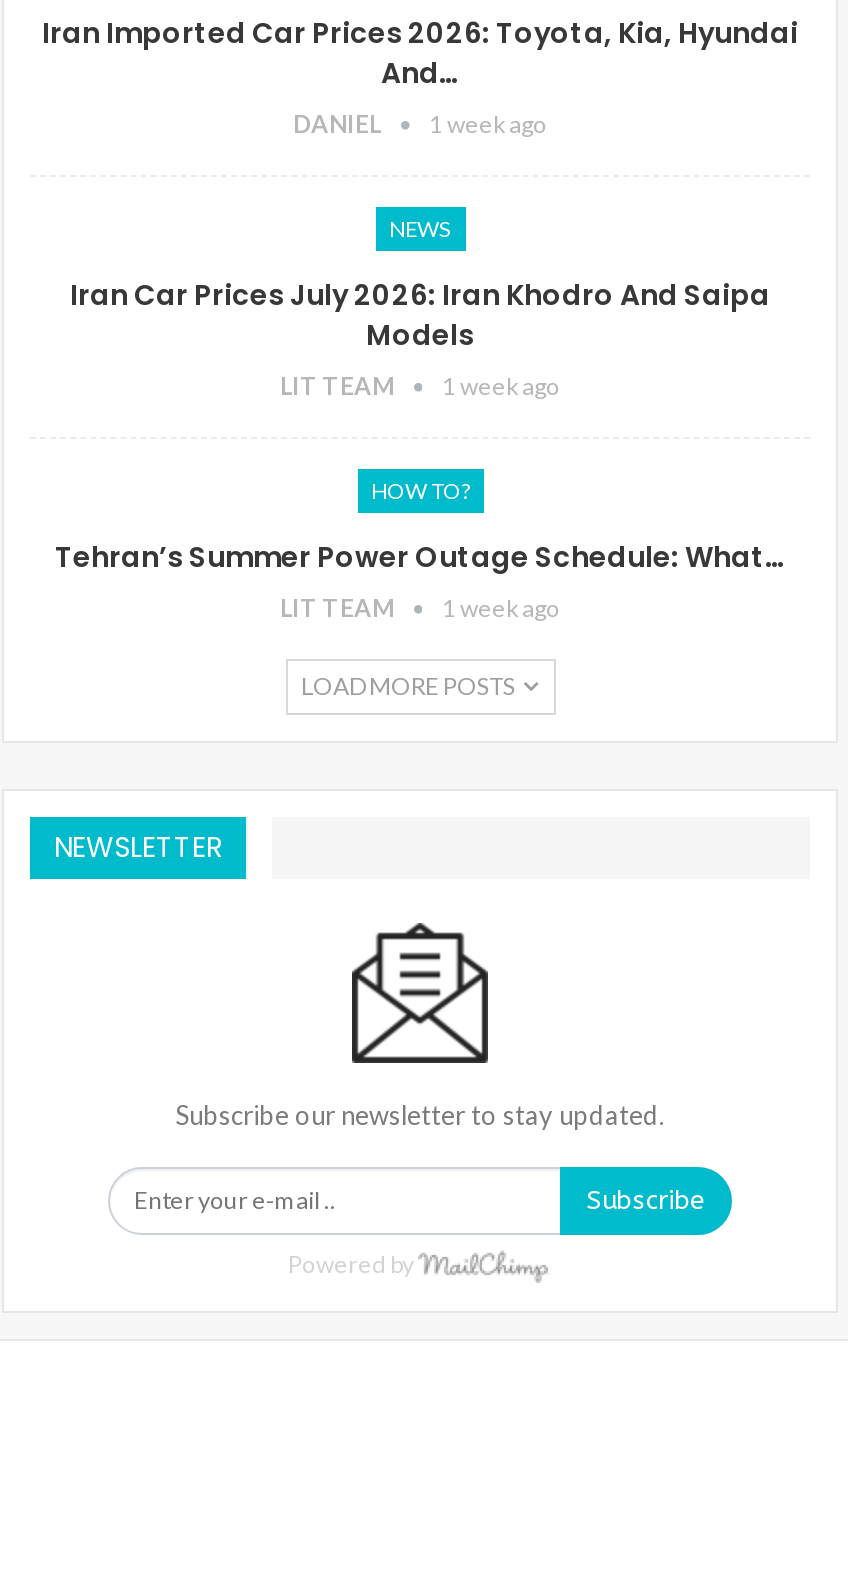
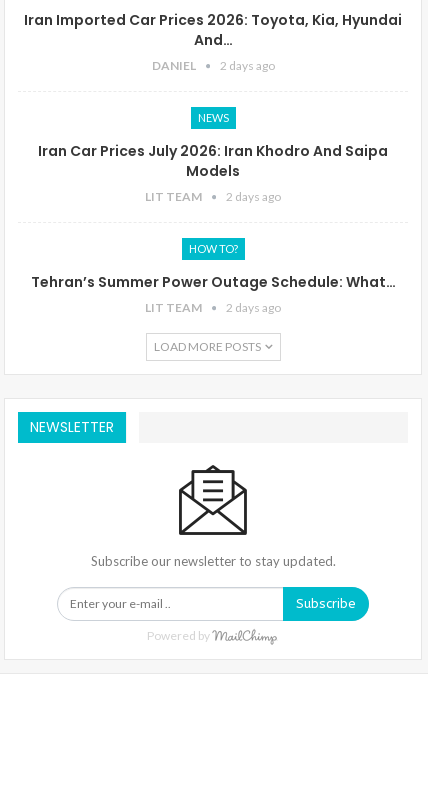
[293,109,547,139] DANIEL 1 week ago -> [151,58,274,73] DANIEL 2 days ago
[280,371,560,401] LIT TEAM 1 week ago -> [145,189,281,204] LIT TEAM 2 days ago
[280,593,560,623] LIT TEAM 1 week ago -> [145,300,281,315] LIT TEAM 2 days ago

